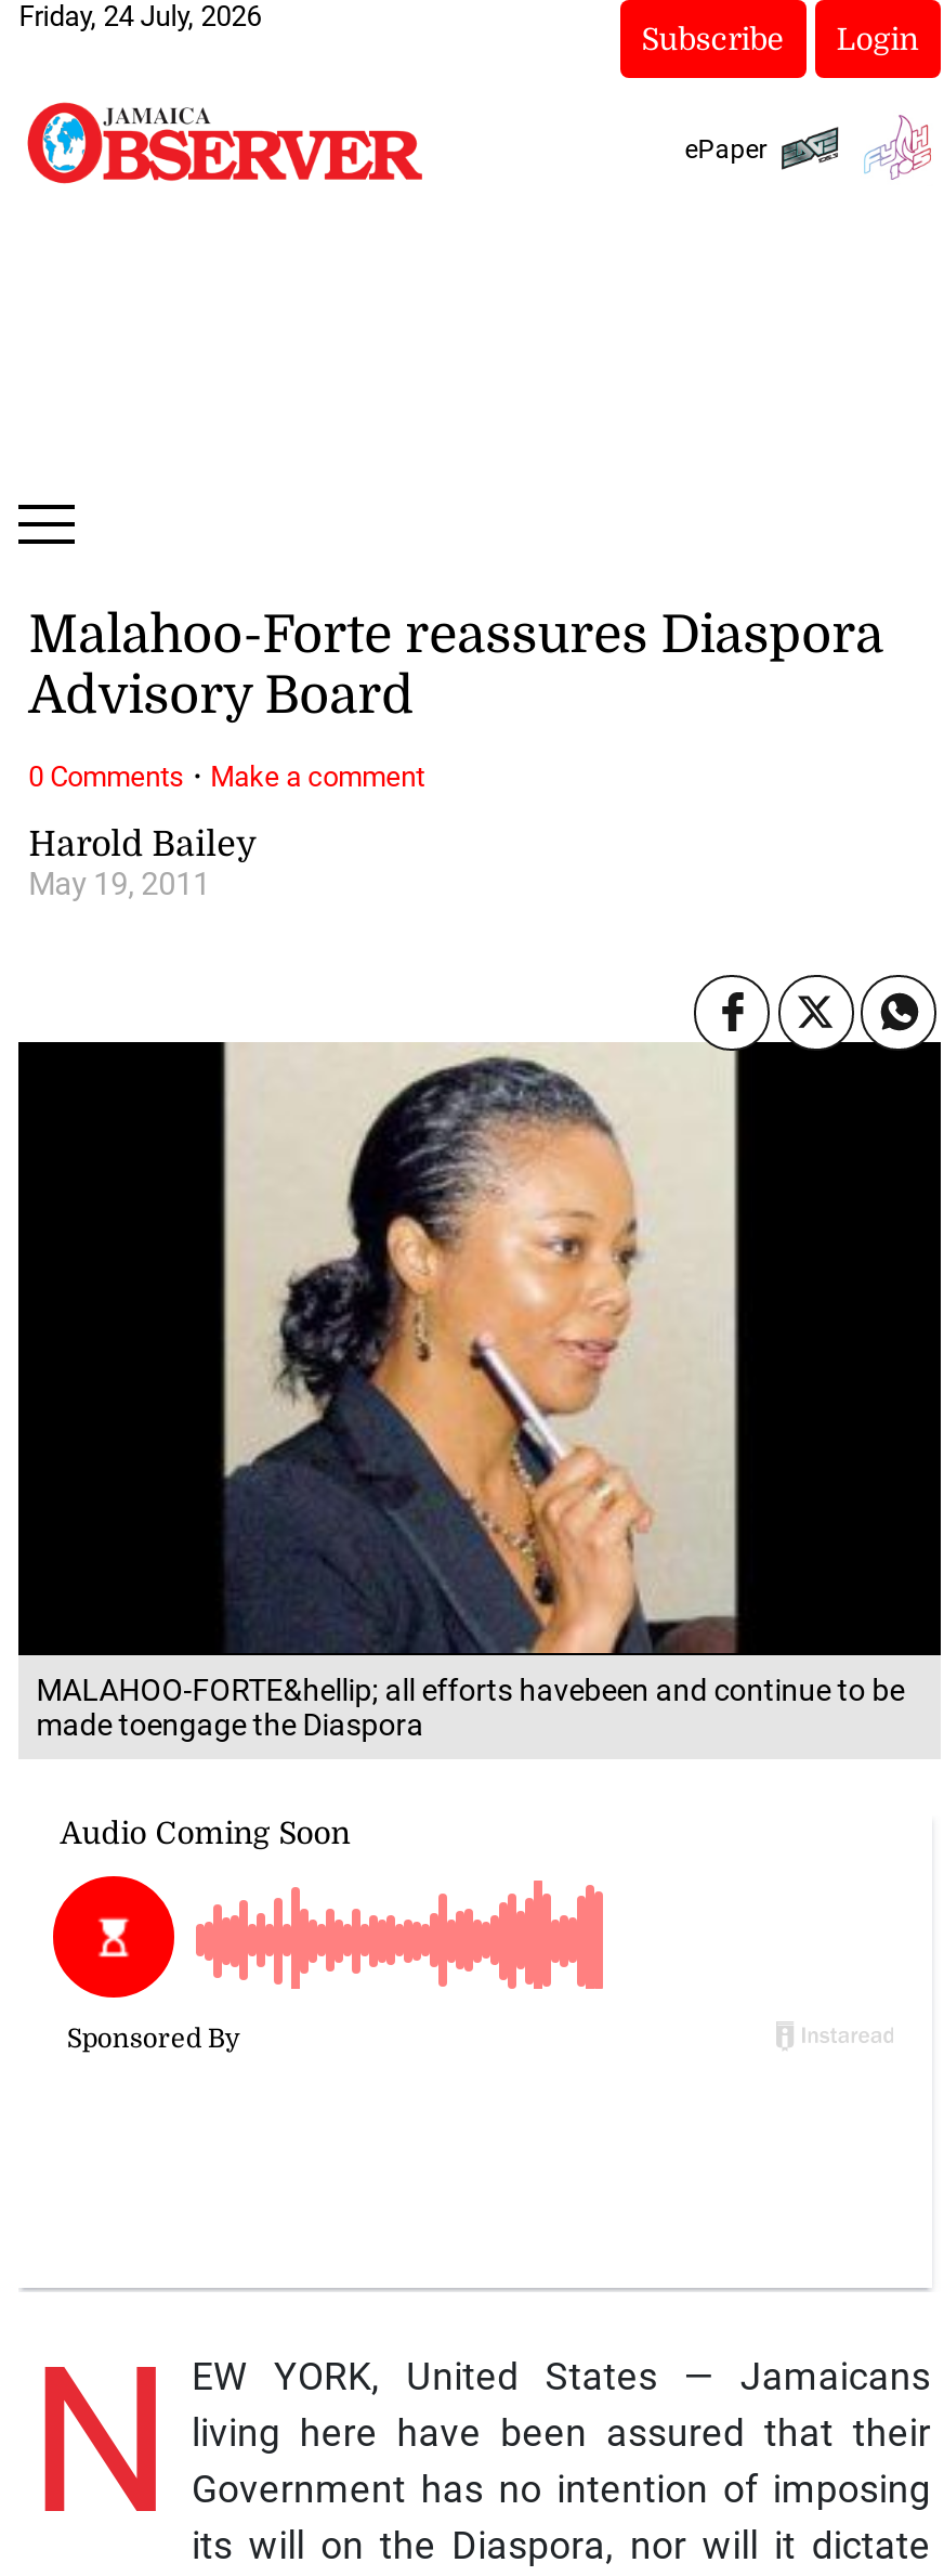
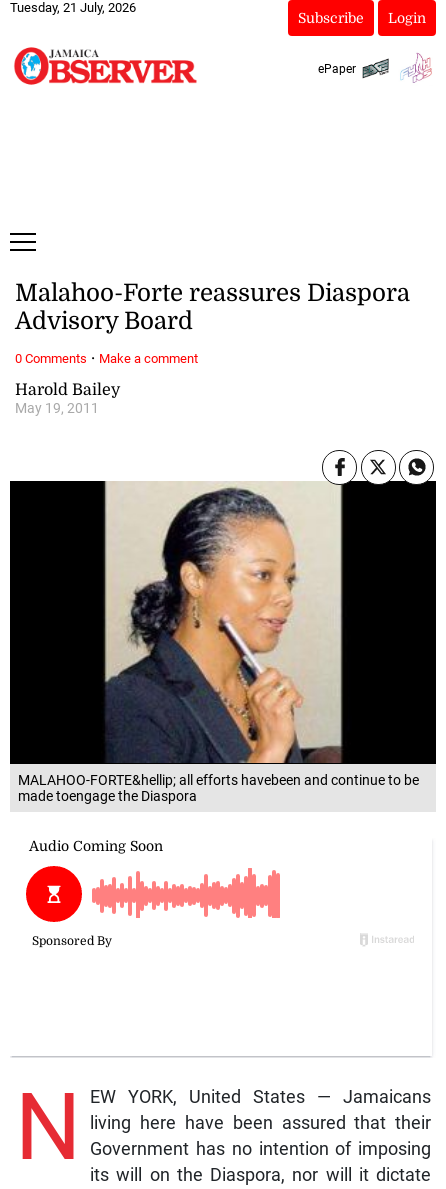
[19,0,261,32] Friday, 24 July, 2026 -> [10,0,136,15] Tuesday, 21 July, 2026

